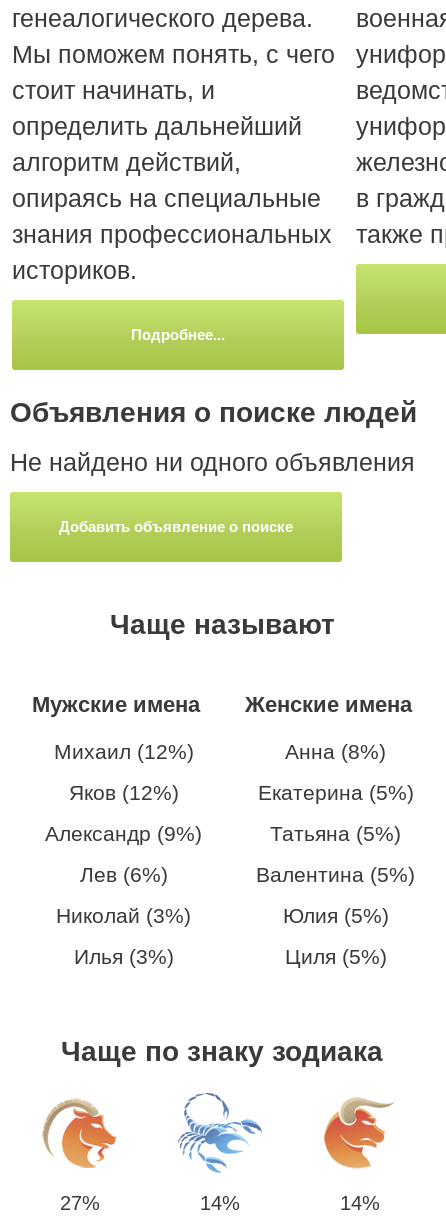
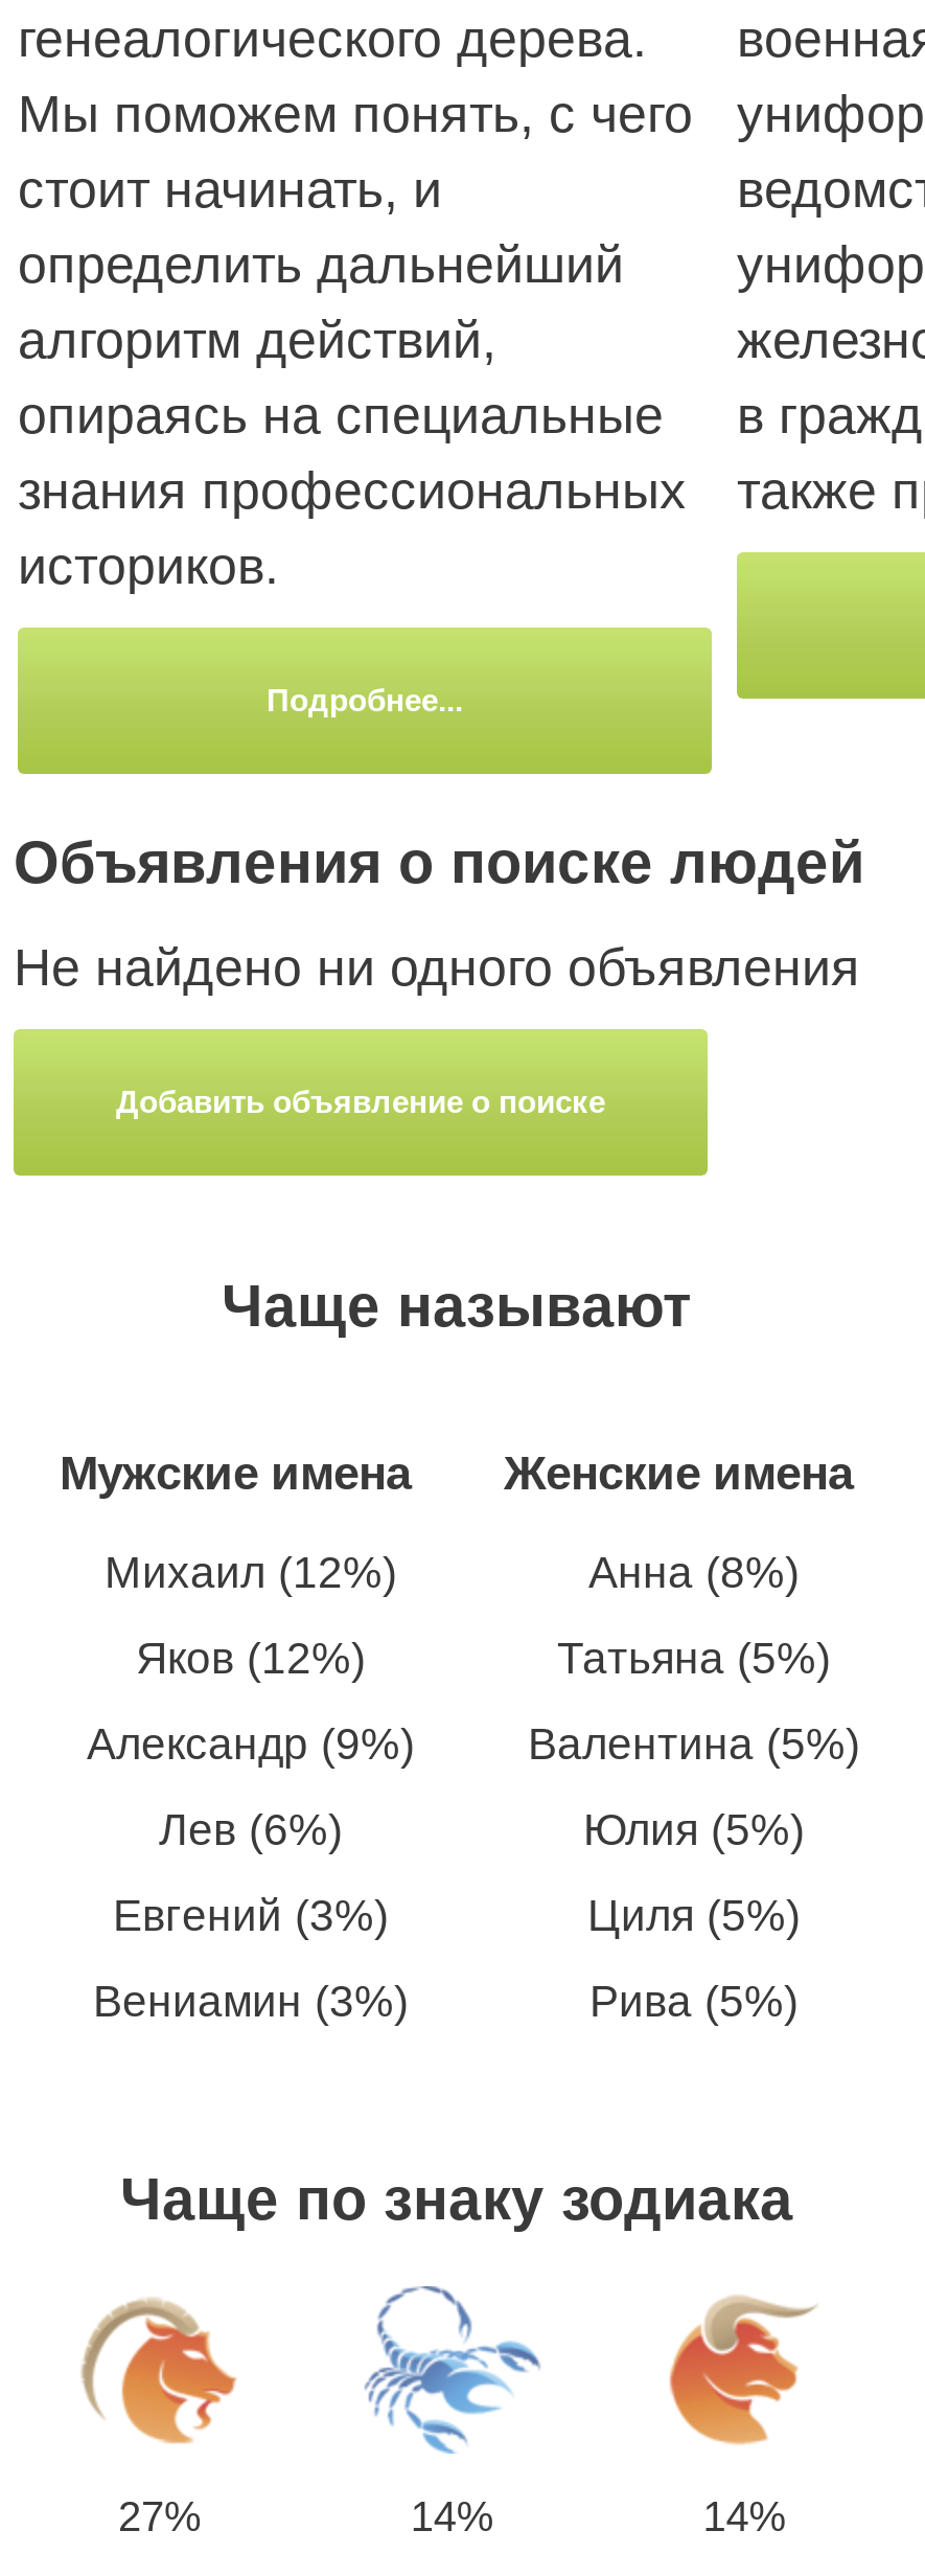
[257,781,413,804] Екатерина (5%) -> none
moved [256,822,415,968] -> [528,1634,860,1940]: Татьяна (5%) | Валентина (5%) | Юлия (5%) | Циля (5%)
[56,904,191,927] Николай (3%) -> [113,1892,389,1940] Евгений (3%)
[73,945,173,968] Илья (3%) -> [93,1978,409,2026] Вениамин (3%)
none -> [589,1978,799,2026] Рива (5%)

